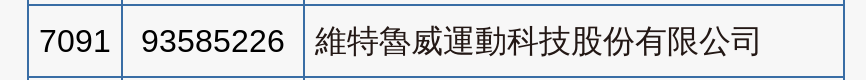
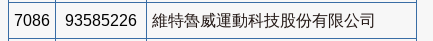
[39,24,763,58] 7091 93585226 維特魯威運動科技股份有限公司 -> [14,12,376,29] 7086 93585226 維特魯威運動科技股份有限公司

